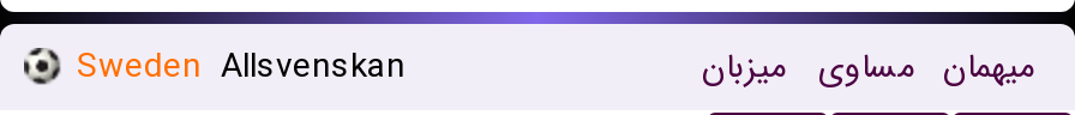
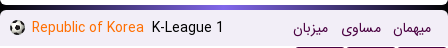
[77,41,406,93] Sweden Allsvenskan -> [32,17,224,39] Republic of Korea K-League 1

